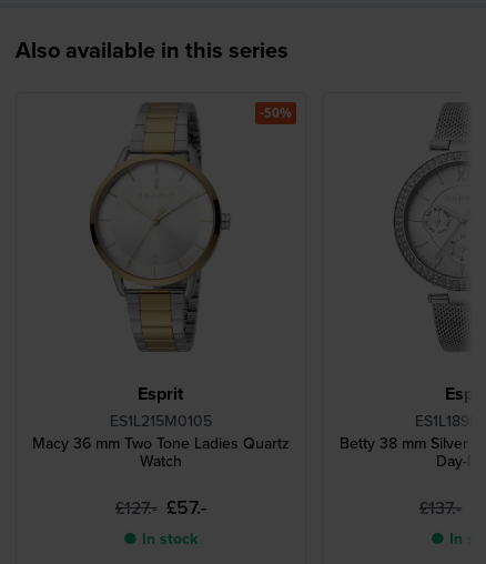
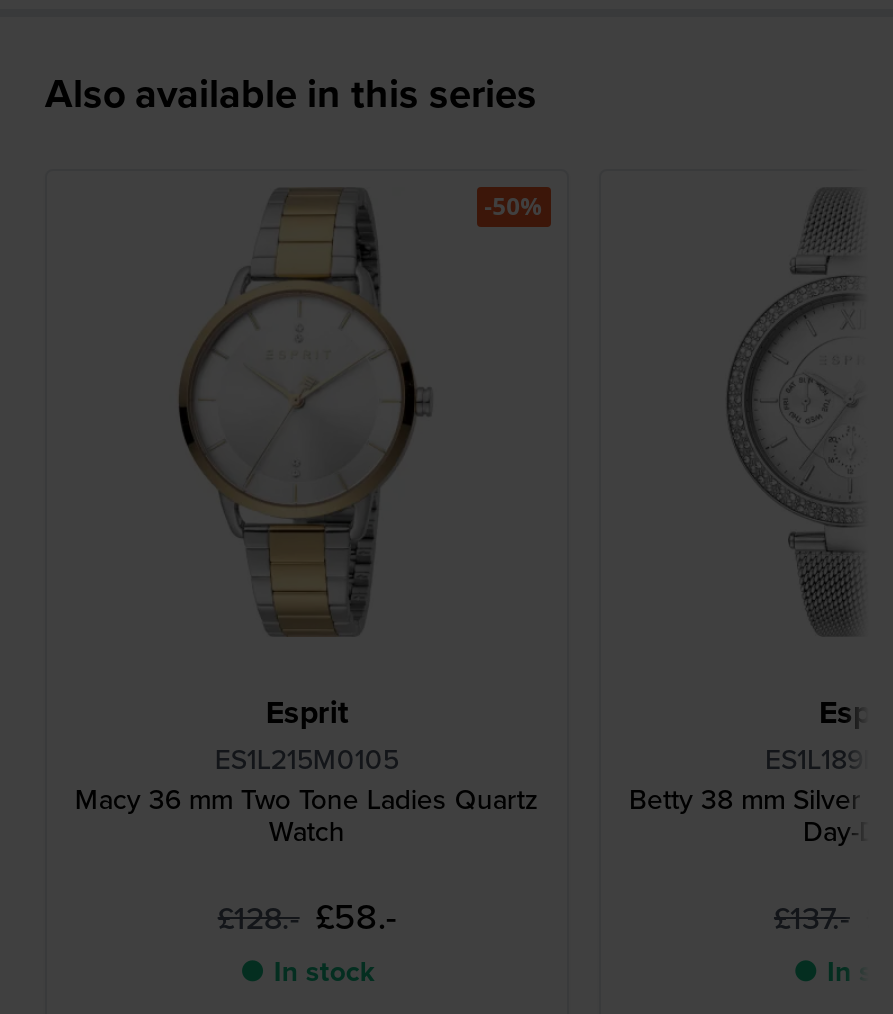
[115,493,206,521] £127.- £57.- -> [218,892,396,944] £128.- £58.-

